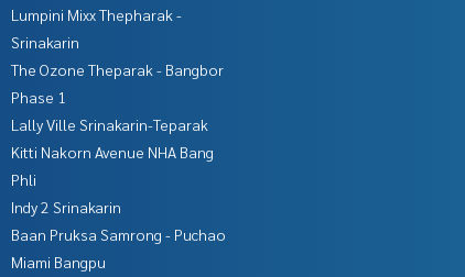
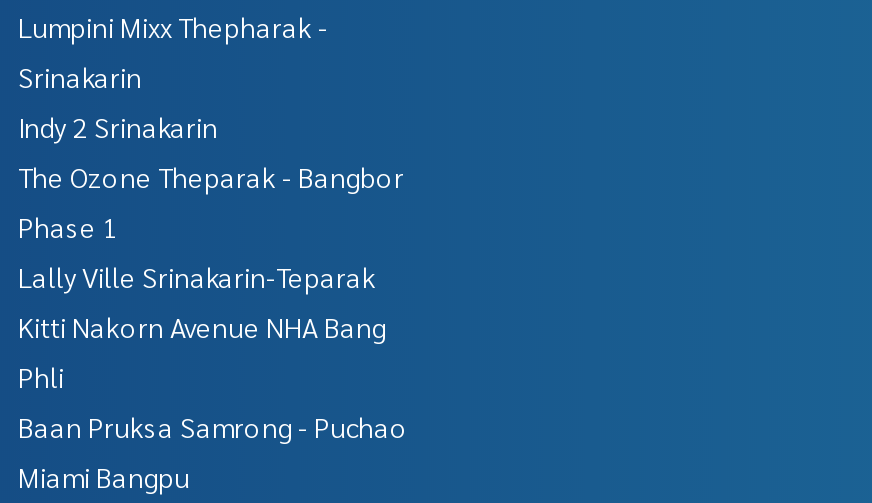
moved [11,59,224,189] -> [18,158,404,394]: The Ozone Theparak - Bangbor | Phase 1 | Lally Ville Srinakarin-Teparak | Kitti Nakorn Avenue NHA Bang | Phli
moved [11,197,121,216] -> [18,108,218,144]: Indy 2 Srinakarin

